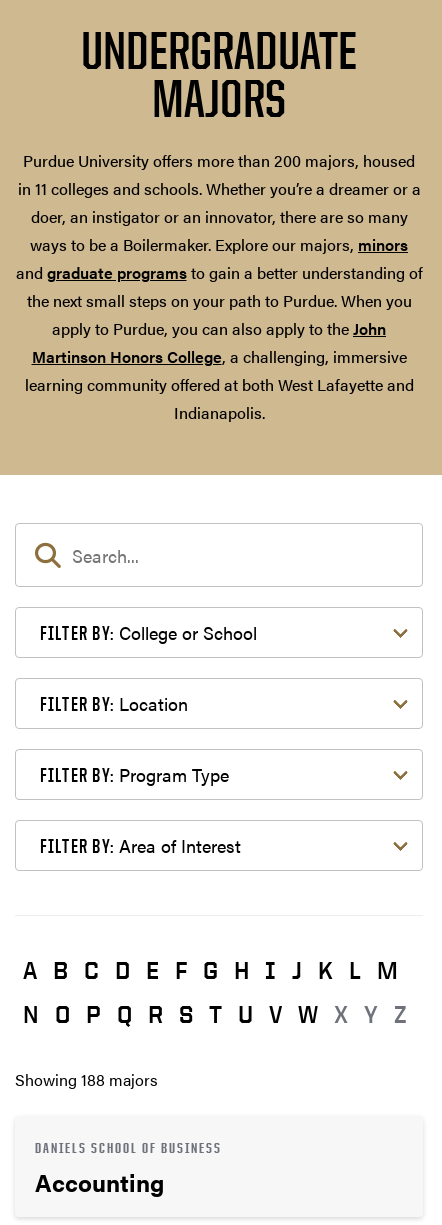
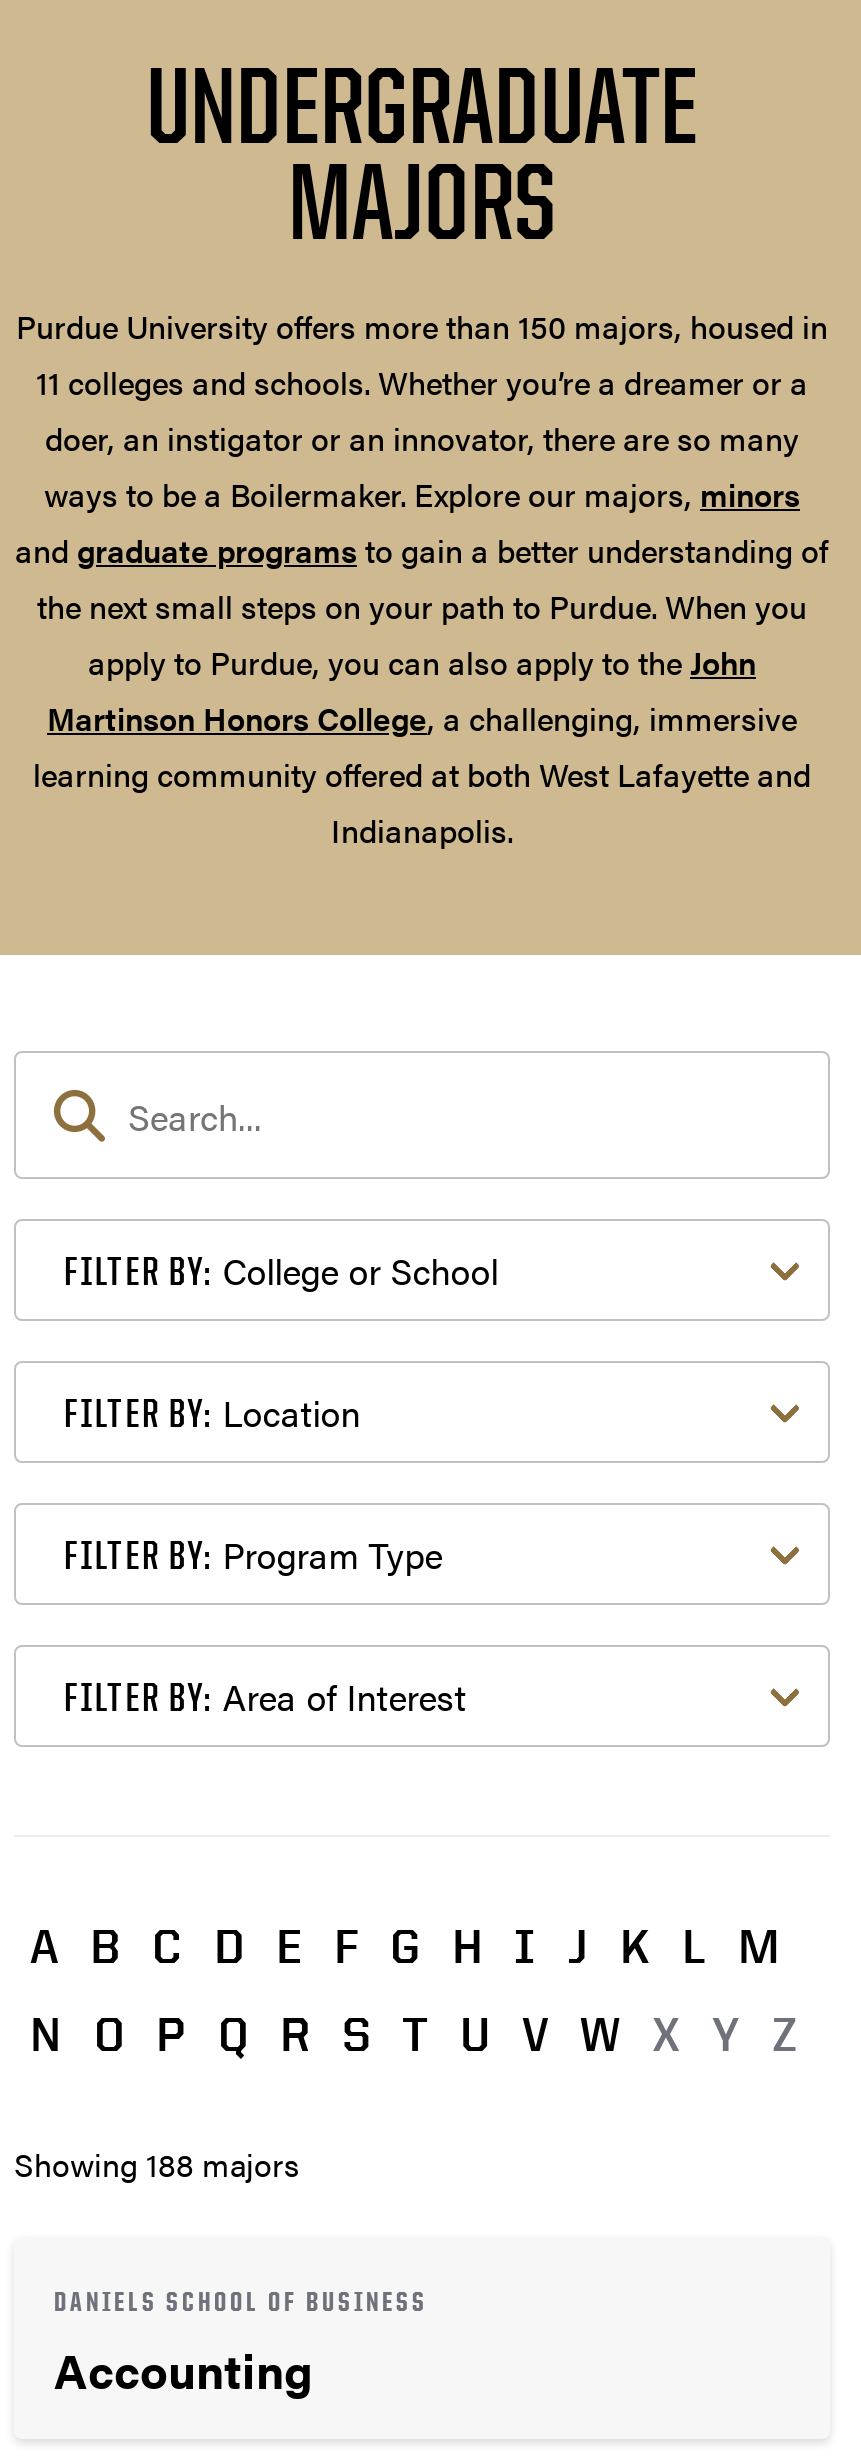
[17,149,420,200] Purdue University offers more than 200 majors, housed | in 11 colleges and schools. Whether you’re a dreamer or a -> [16,303,828,405] Purdue University offers more than 150 majors, housed in | 11 colleges and schools. Whether you’re a dreamer or a

